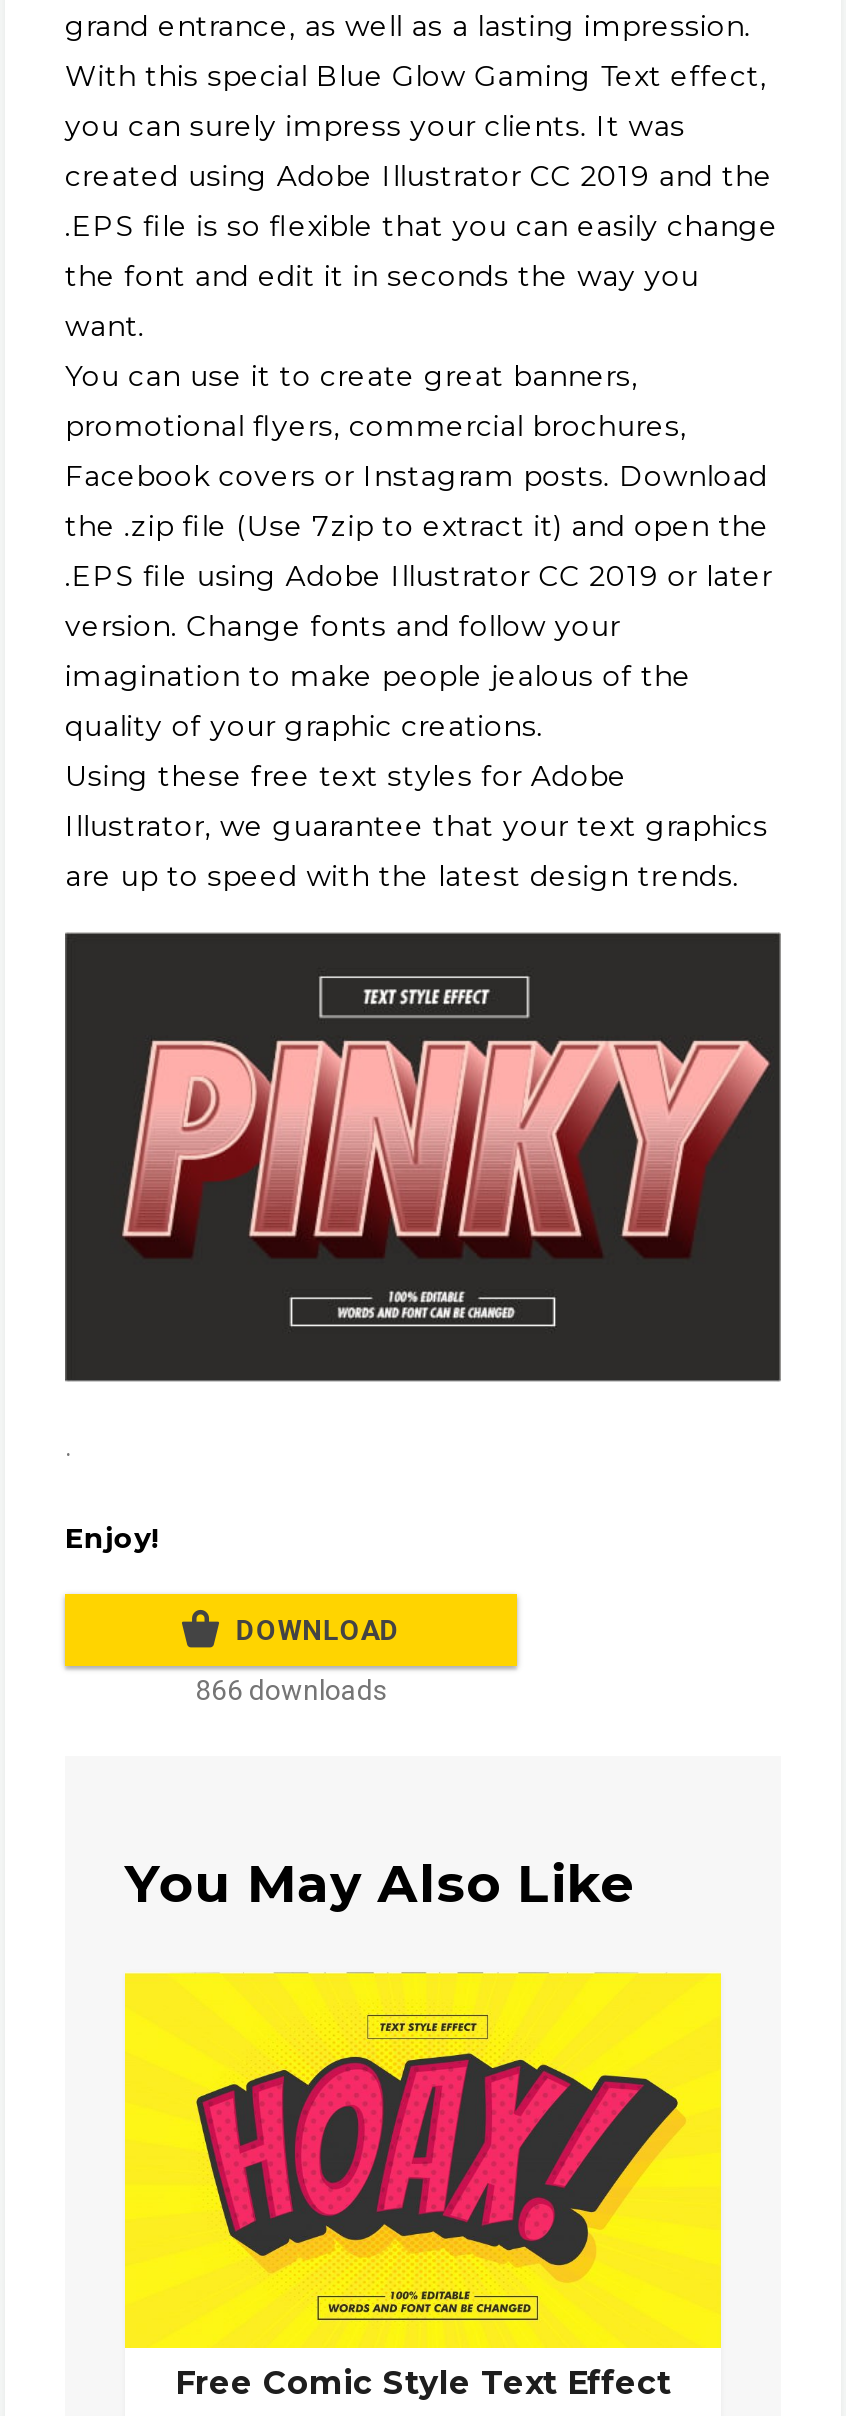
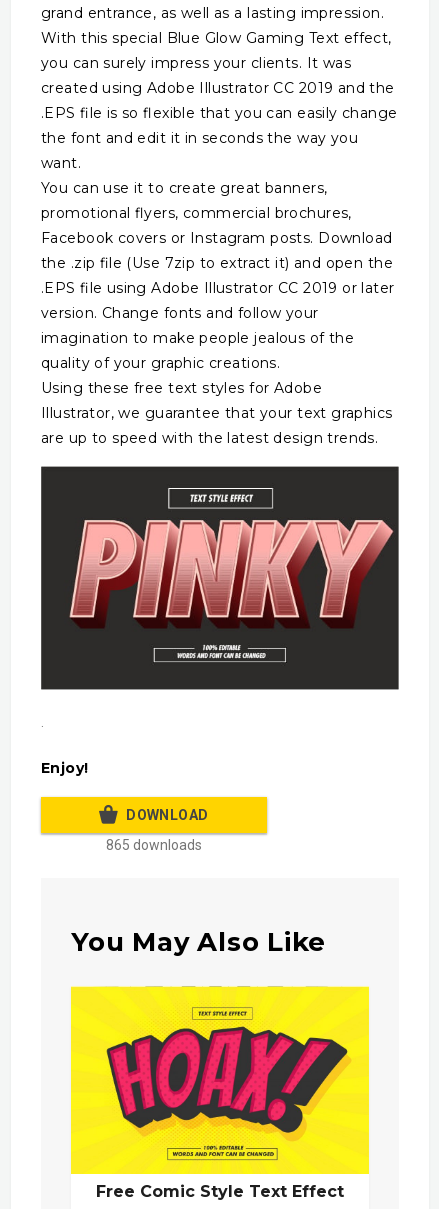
[195,1674,387,1706] 866 downloads -> [106,837,202,853] 865 downloads

